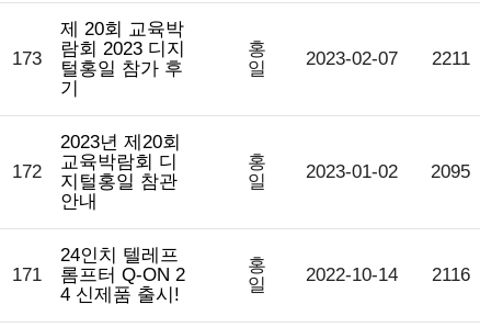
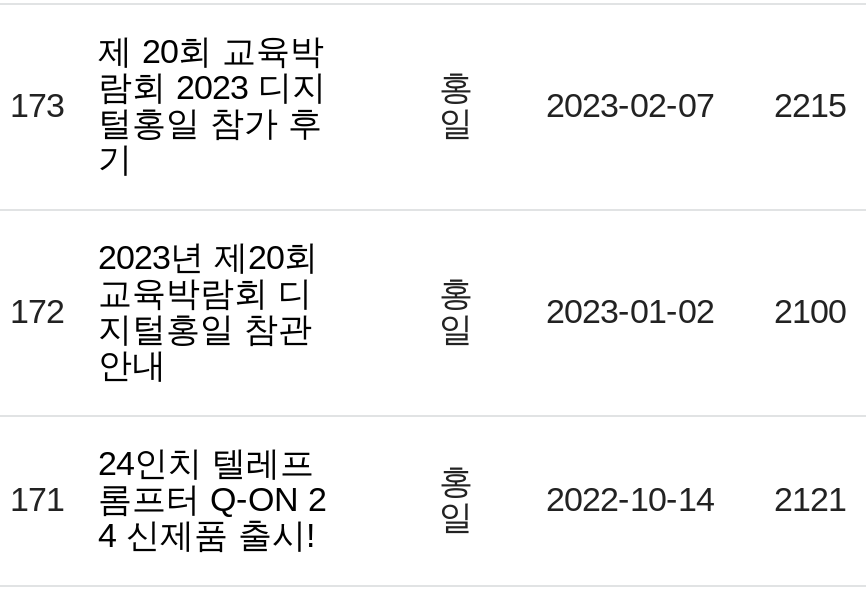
[247,39,470,79] 홍 일 2023-02-07 2211 -> [439,70,846,144] 홍 일 2023-02-07 2215
[247,152,470,192] 홍 일 2023-01-02 2095 -> [439,276,846,350] 홍 일 2023-01-02 2100
[247,255,470,296] 홍 일 2022-10-14 2116 -> [439,464,846,538] 홍 일 2022-10-14 2121

